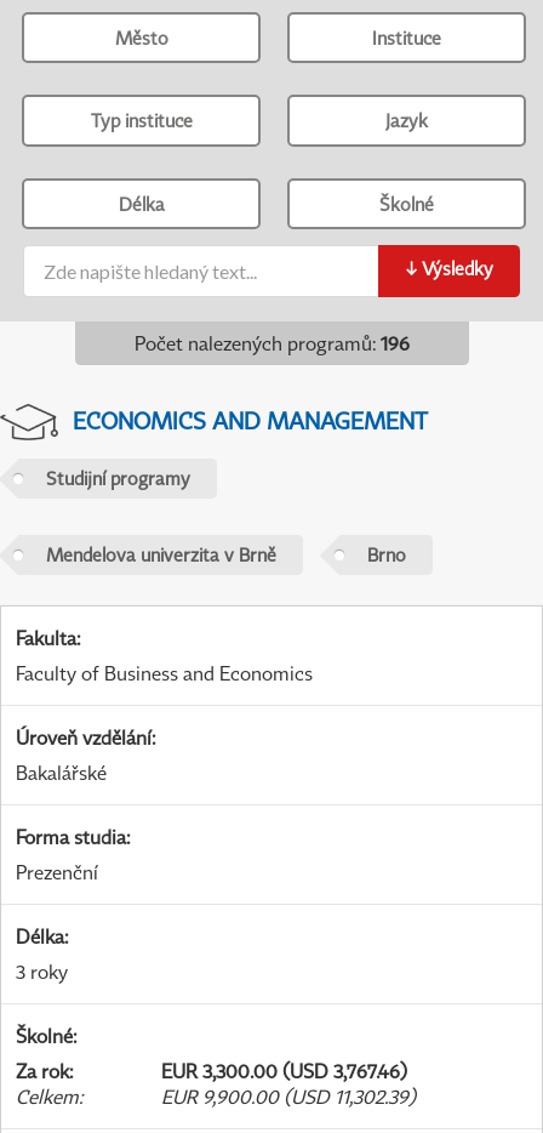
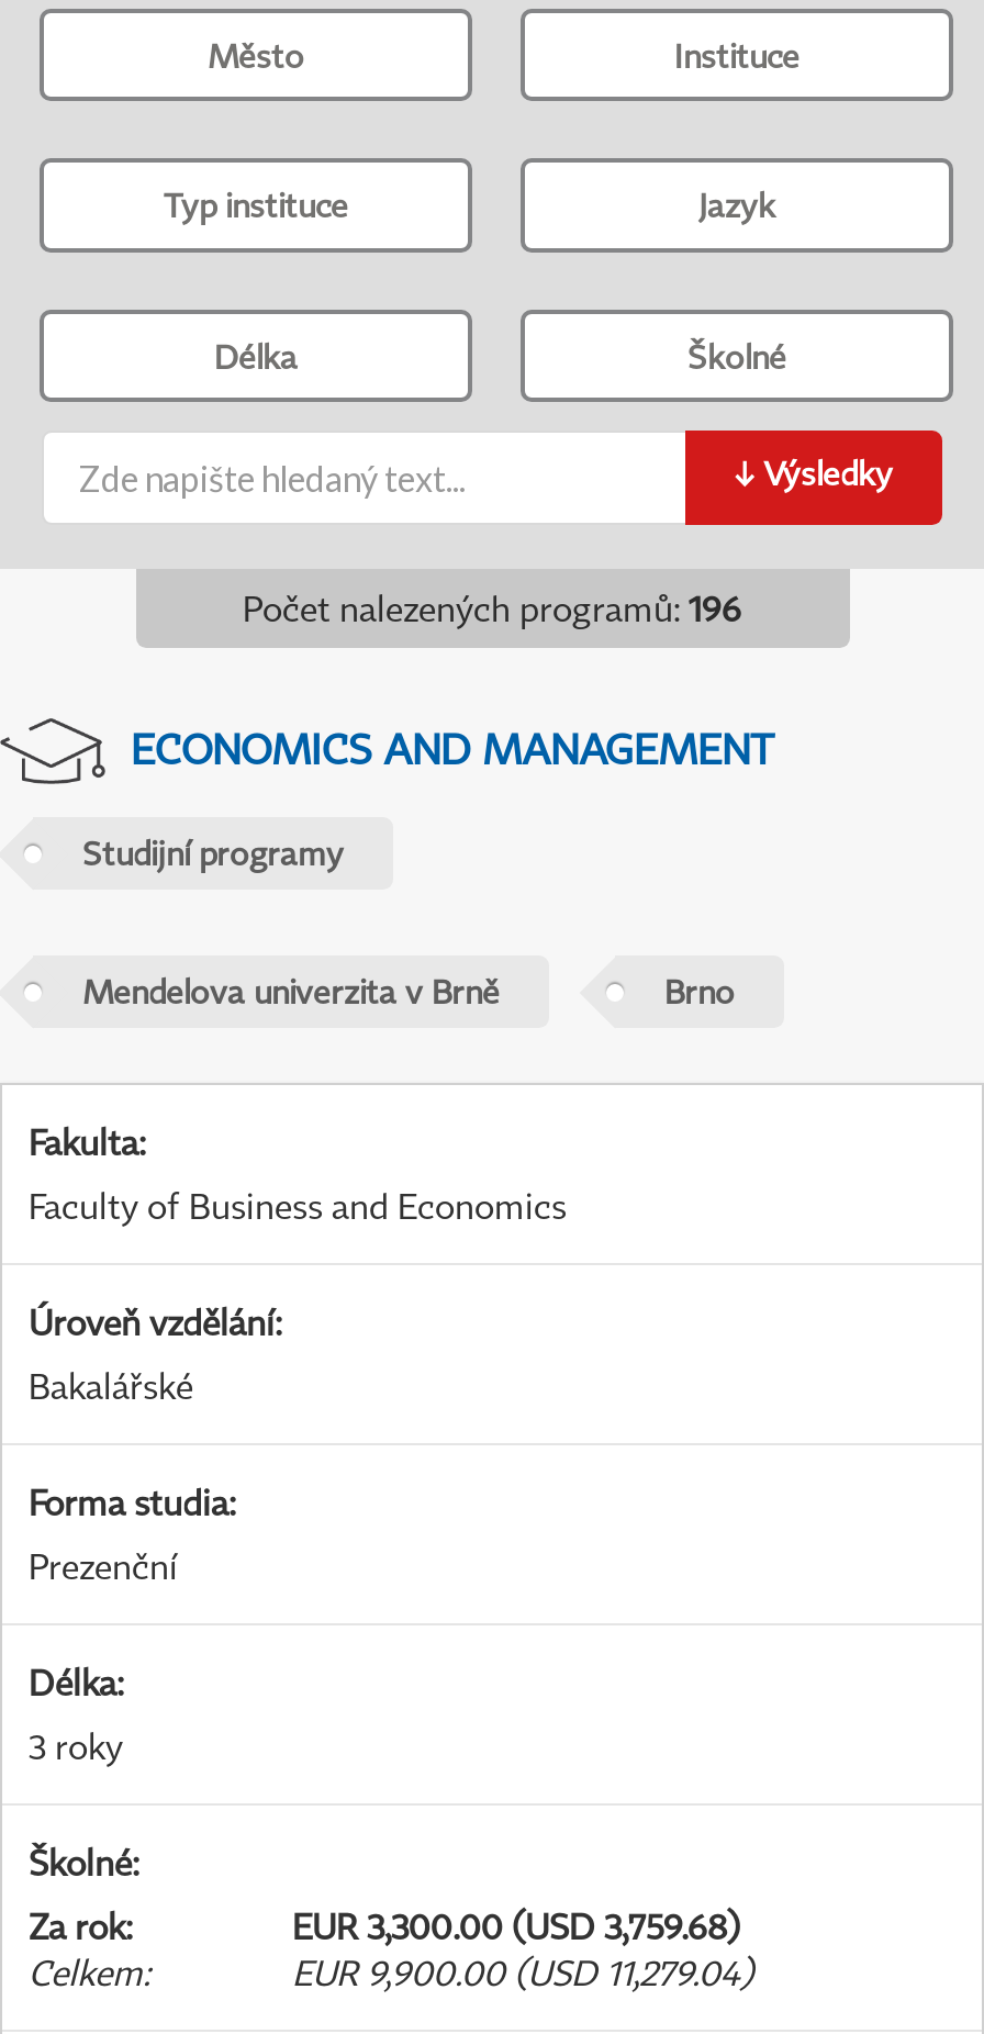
[161,1059,407,1083] EUR 3,300.00 (USD 3,767.46) -> [292,1905,740,1949] EUR 3,300.00 (USD 3,759.68)
[161,1085,416,1109] EUR 9,900.00 (USD 11,302.39) -> [292,1951,753,1995] EUR 9,900.00 (USD 11,279.04)

